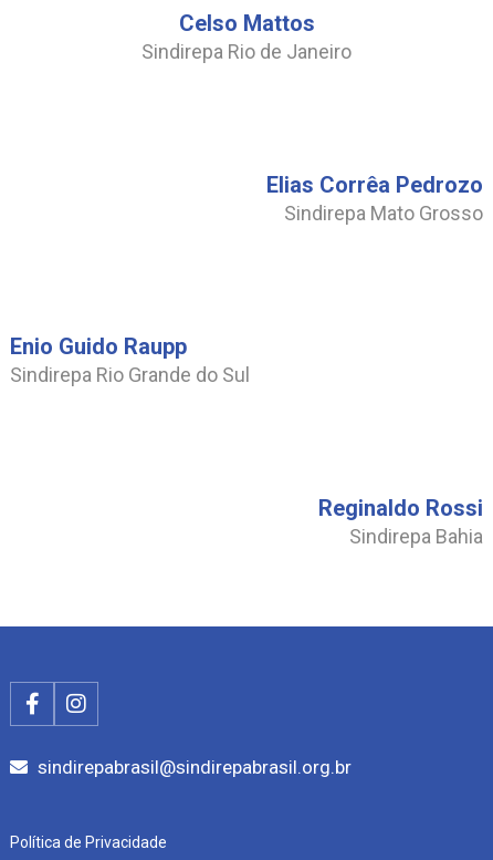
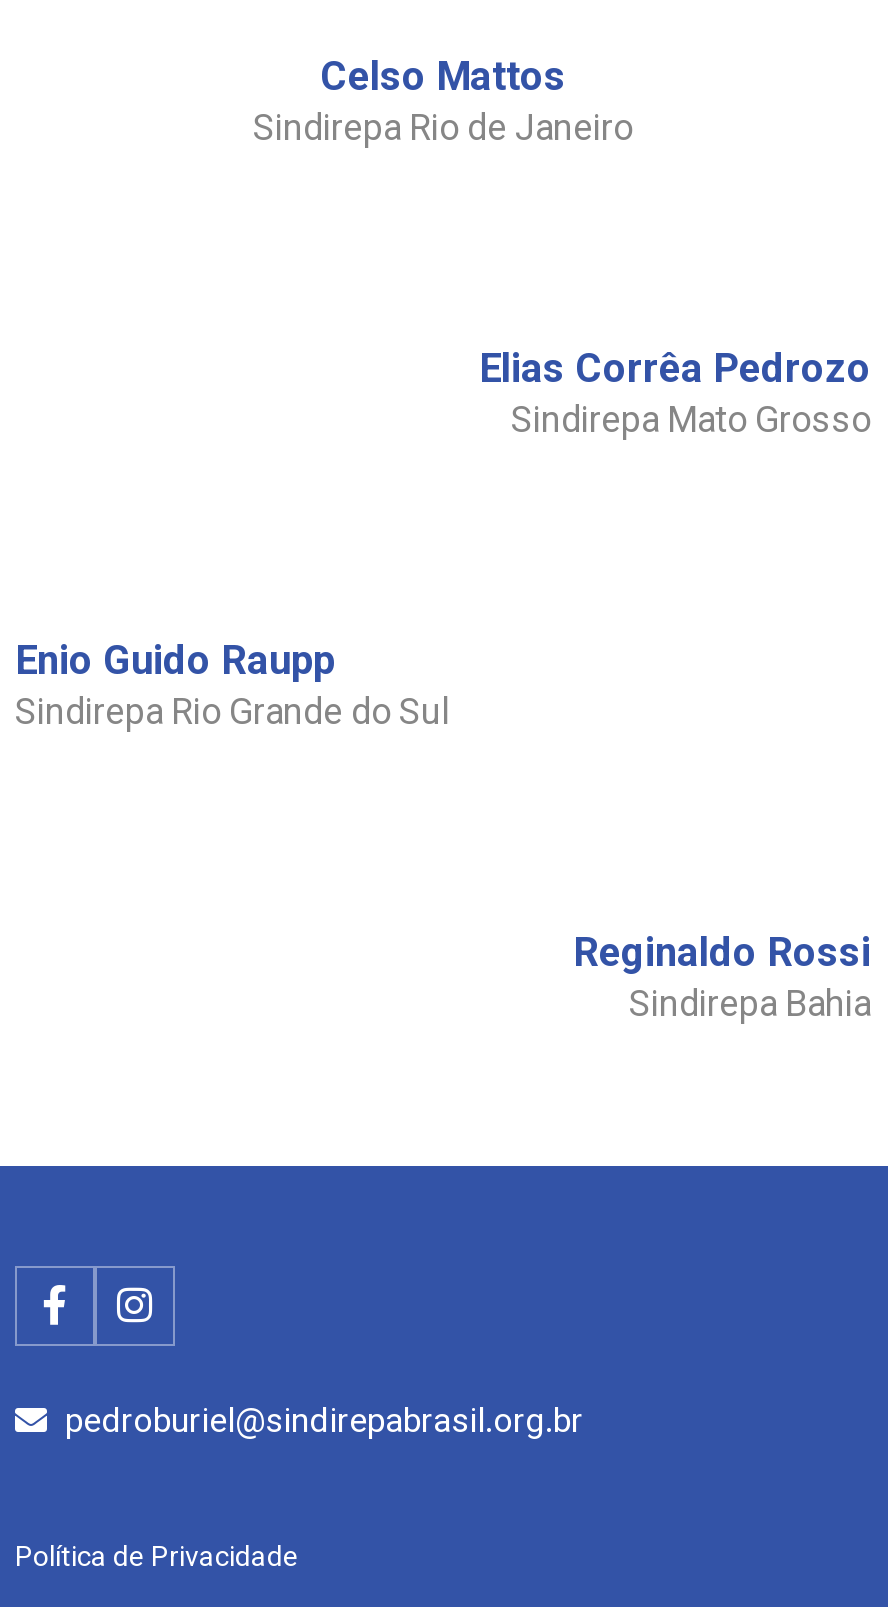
[38,755,352,778] sindirepabrasil@sindirepabrasil.org.br -> [65,1399,583,1439] pedroburiel@sindirepabrasil.org.br

